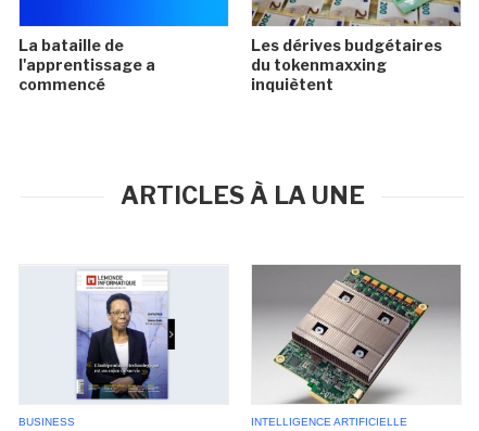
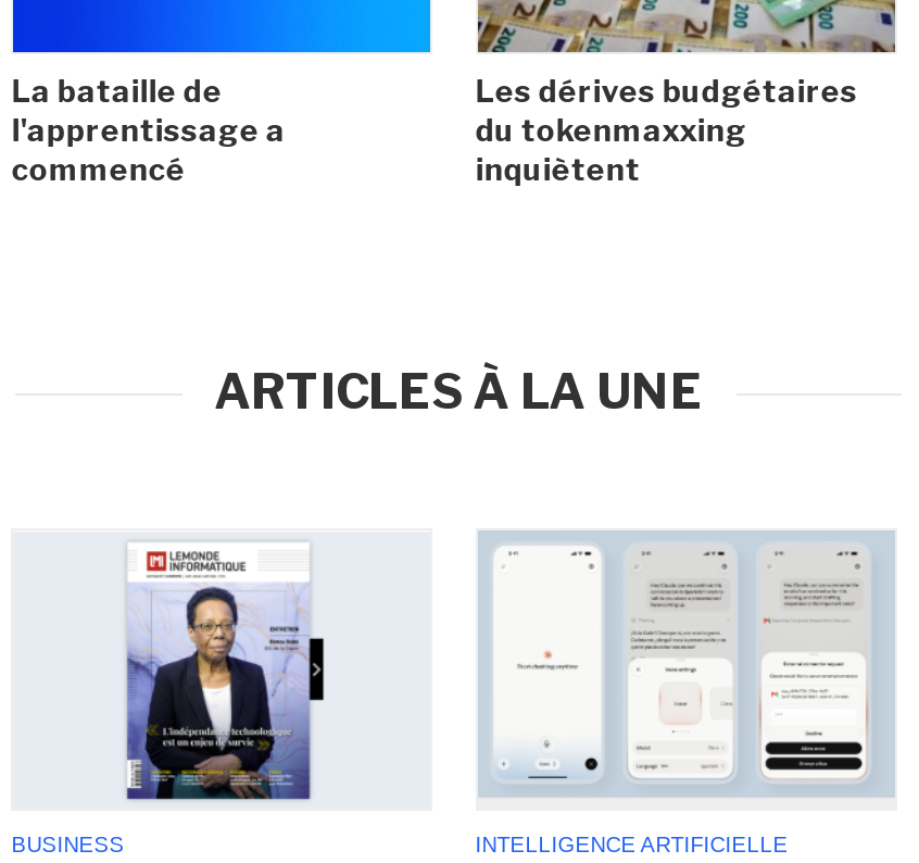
[252,265,461,405] [image] -> [480,533,893,809] [image]

